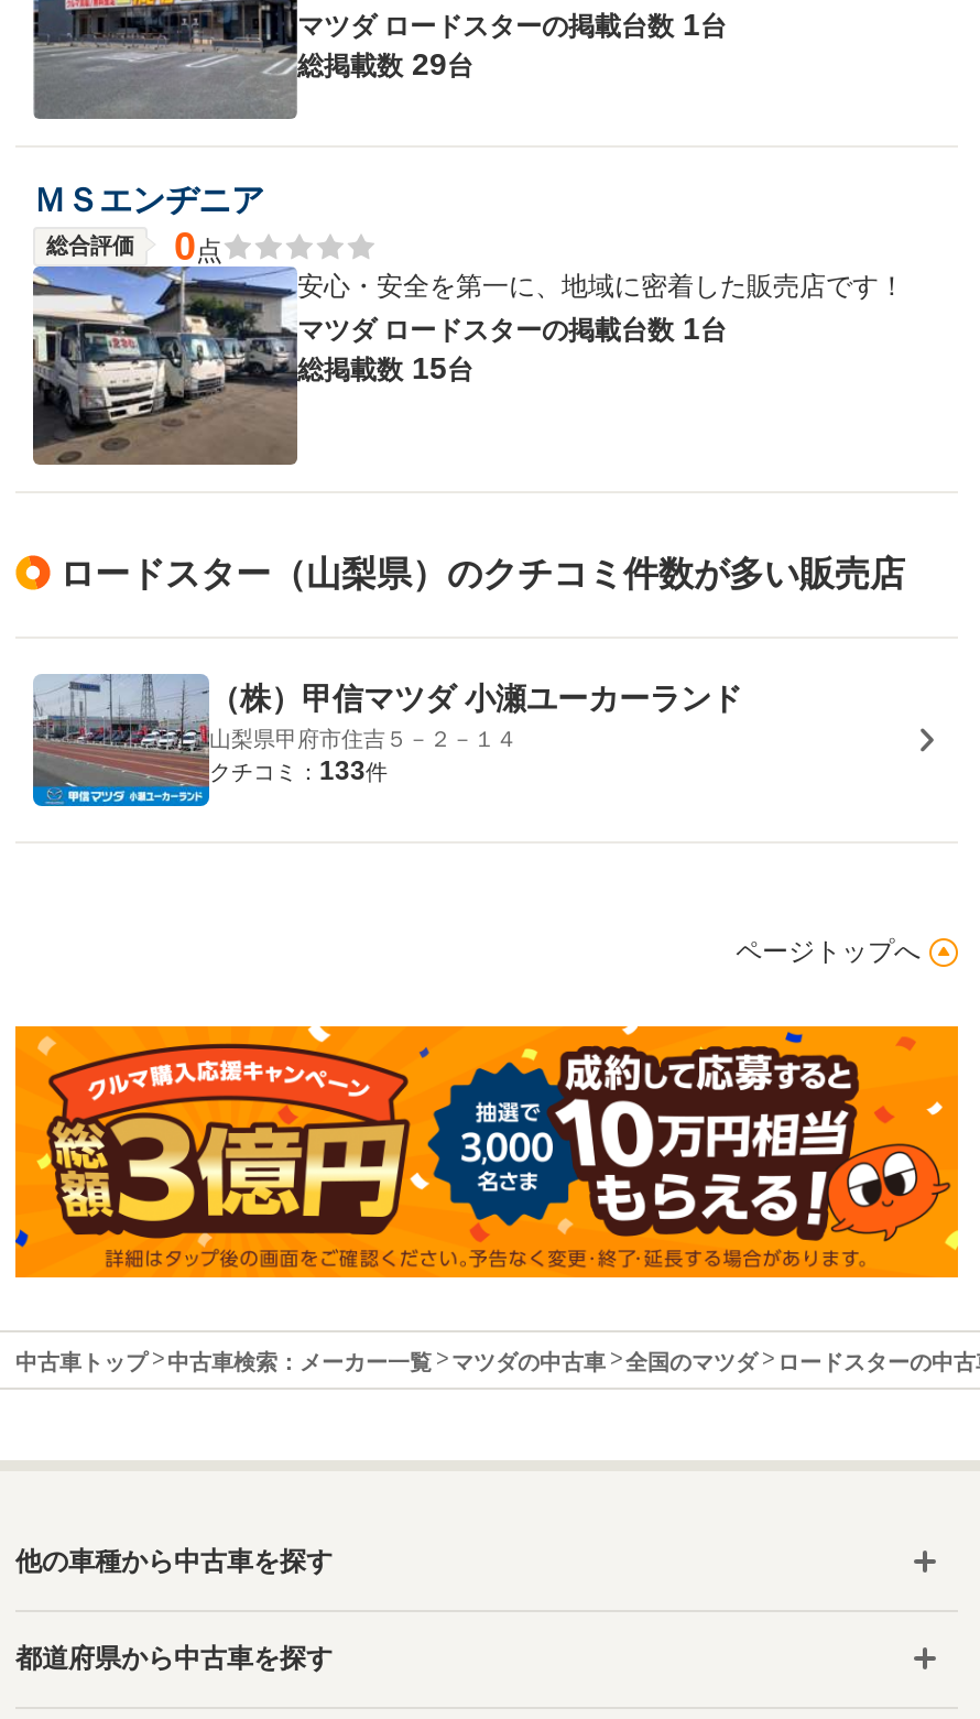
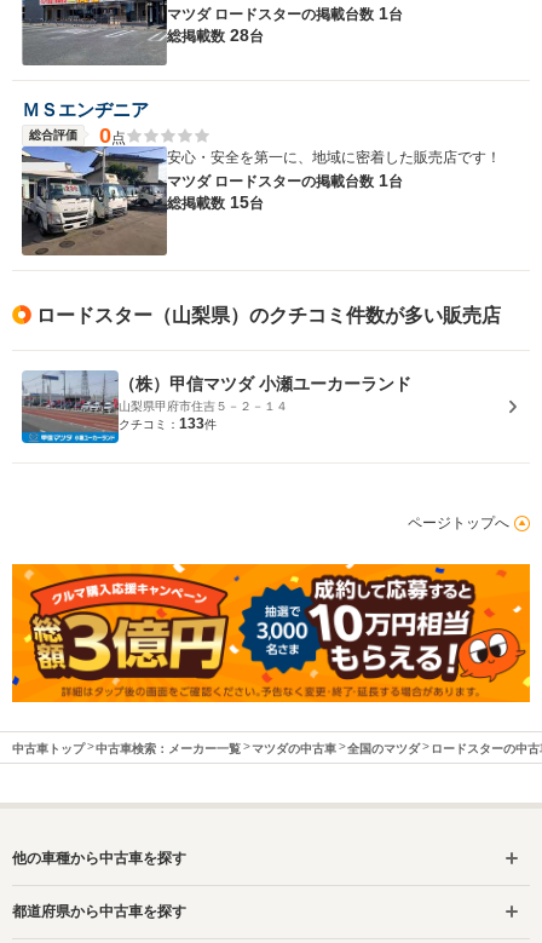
[297,45,473,81] 総掲載数 29台 -> [167,25,264,44] 総掲載数 28台

